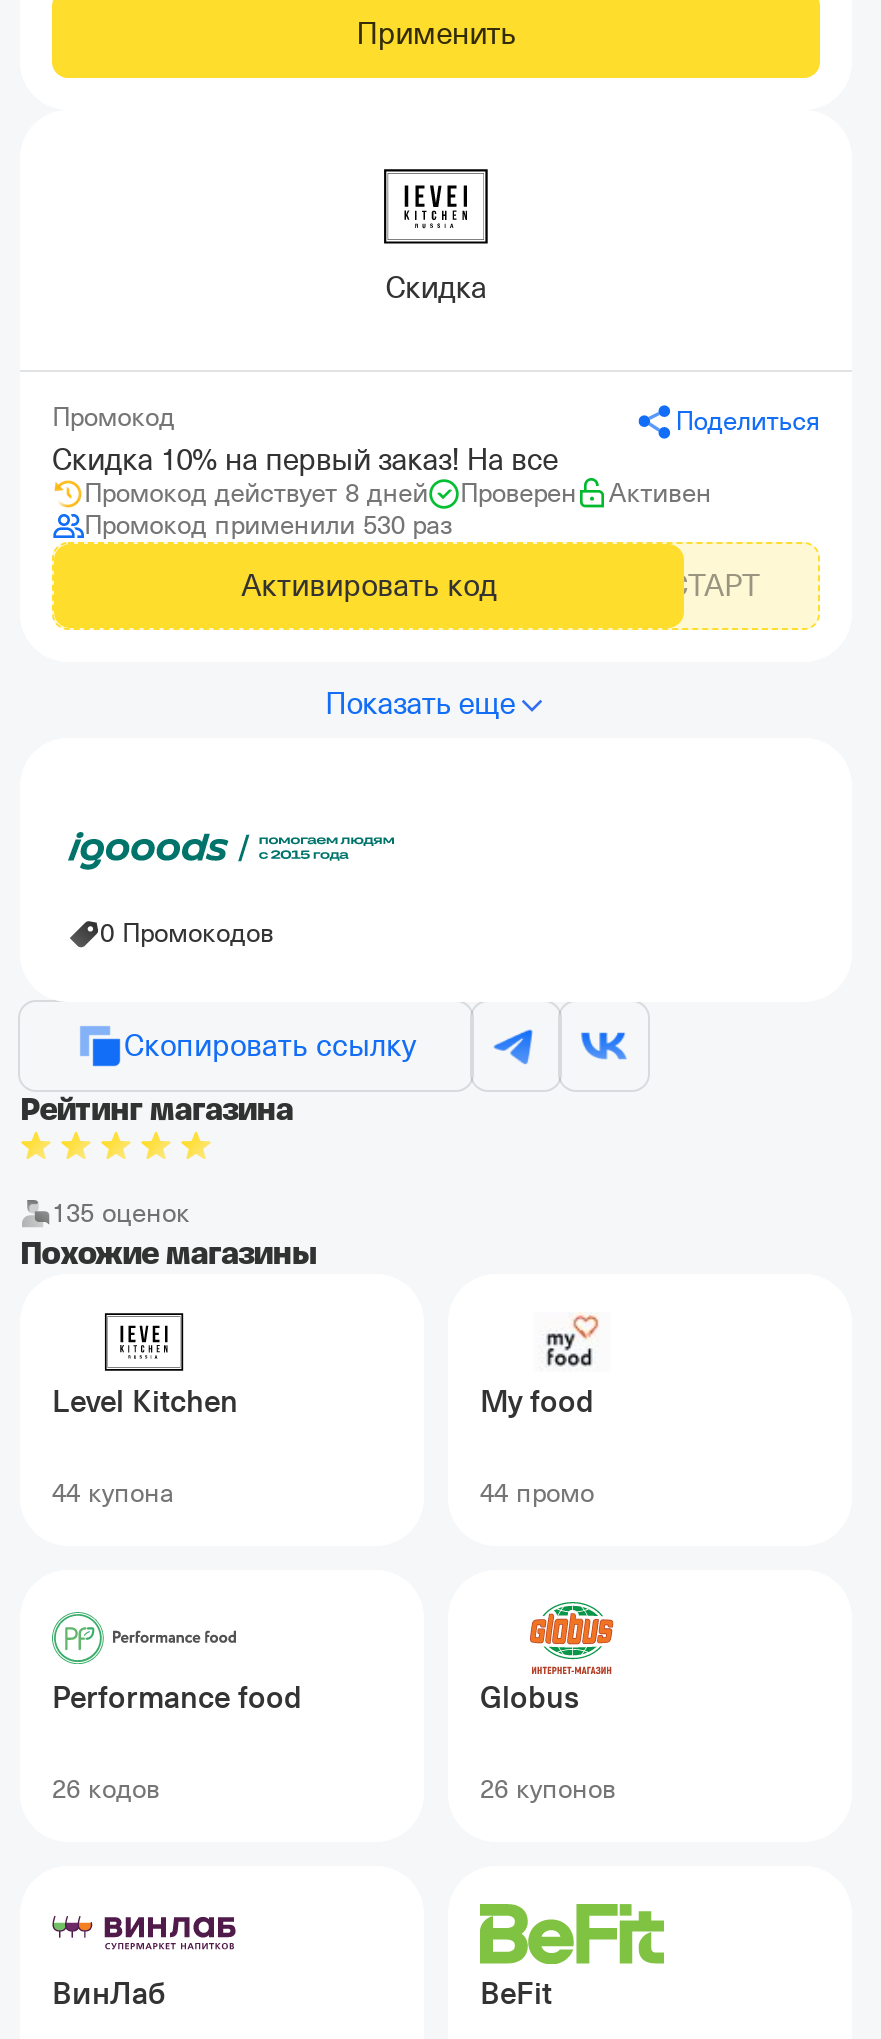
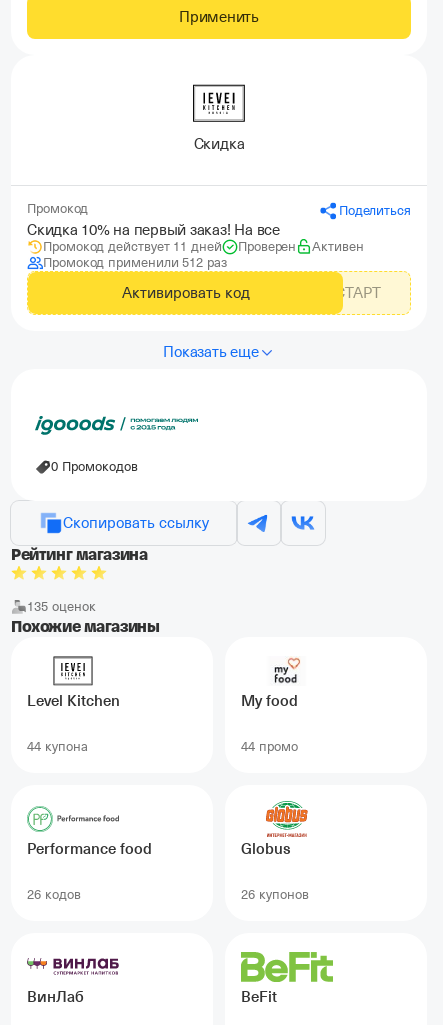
[84,478,428,508] Промокод действует 8 дней -> [43,239,222,254] Промокод действует 11 дней
[84,510,452,540] Промокод применили 530 раз -> [43,255,227,270] Промокод применили 512 раз

